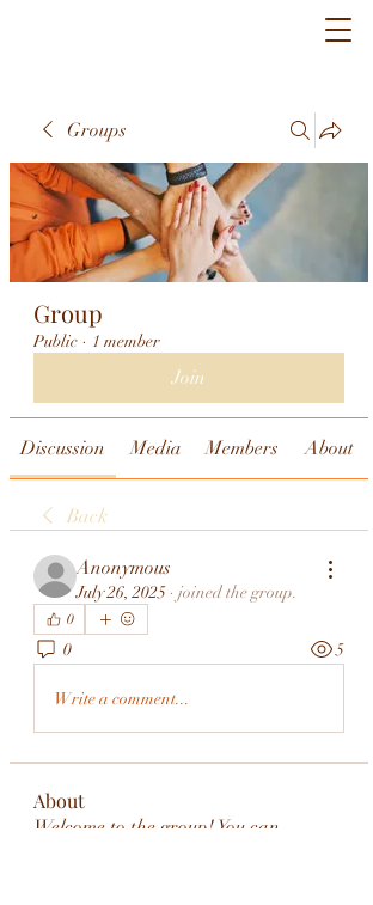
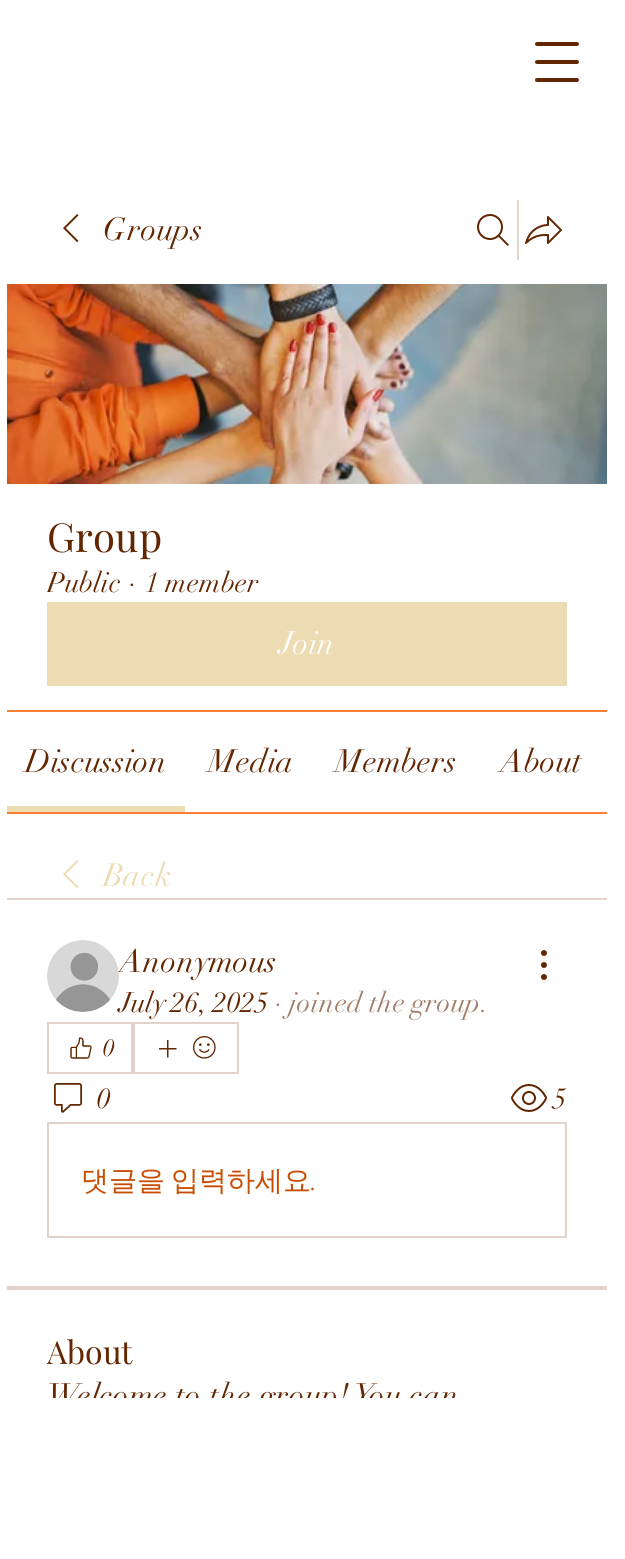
[54,688,190,708] Write a comment... -> [81,1163,319,1197] 댓글을 입력하세요.

